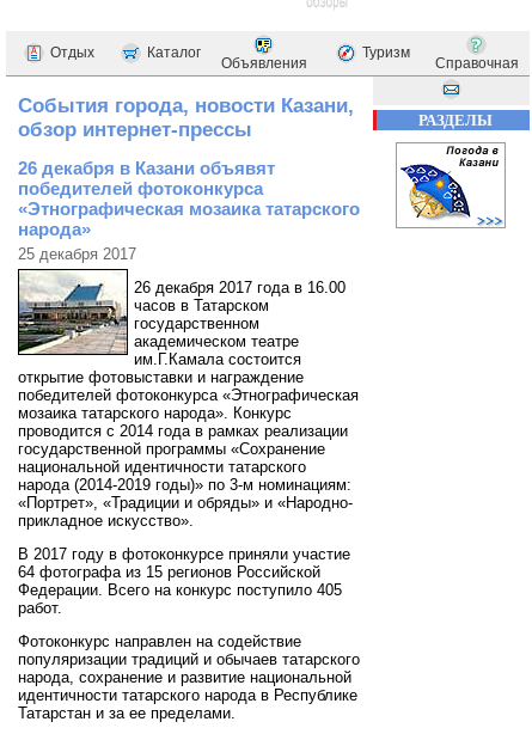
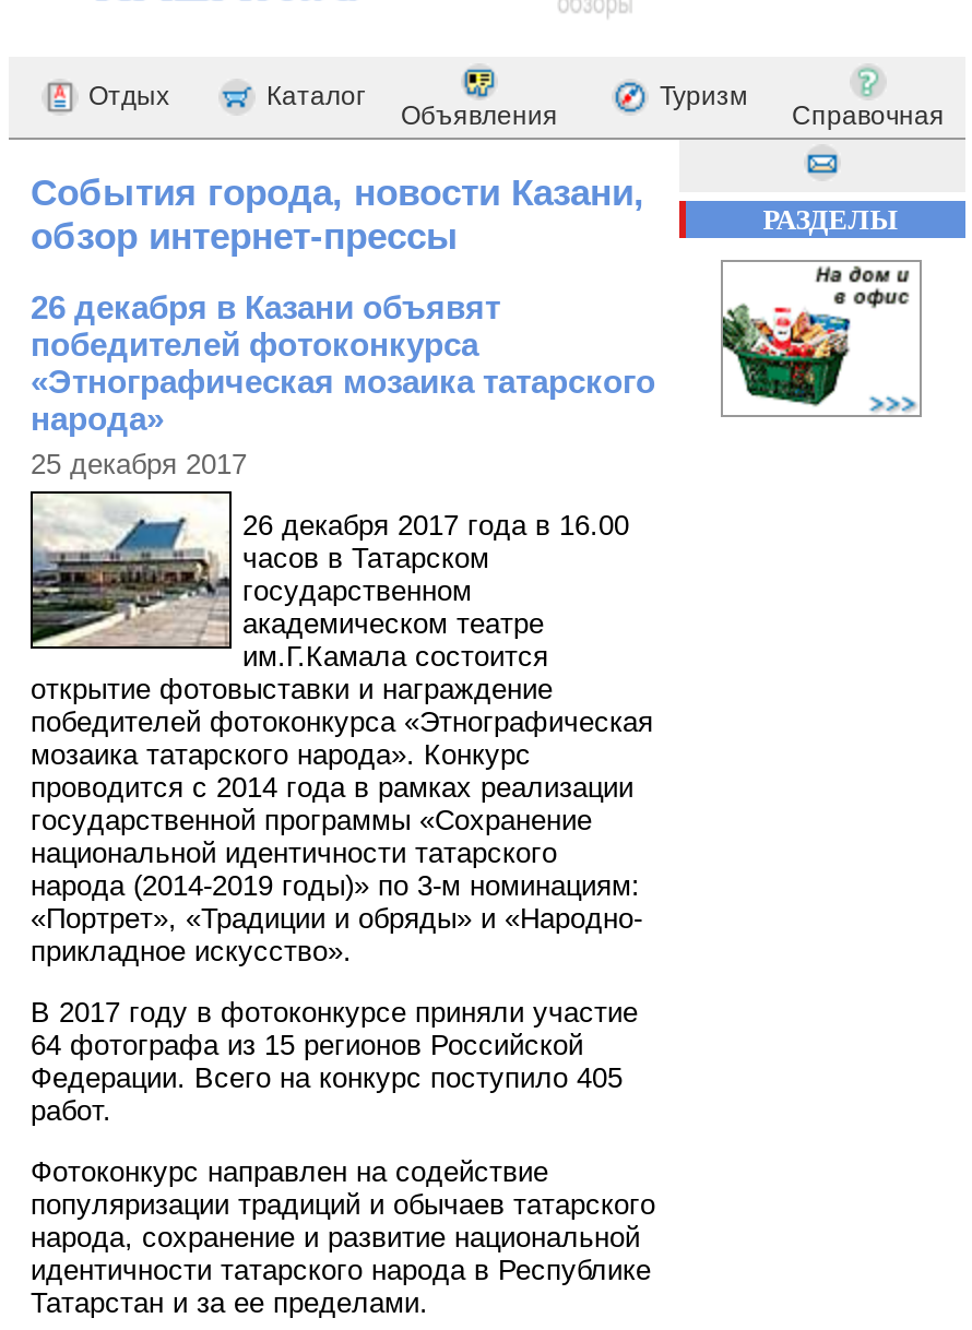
[397,145,497,222] [image] -> [721,266,880,408] [image]

